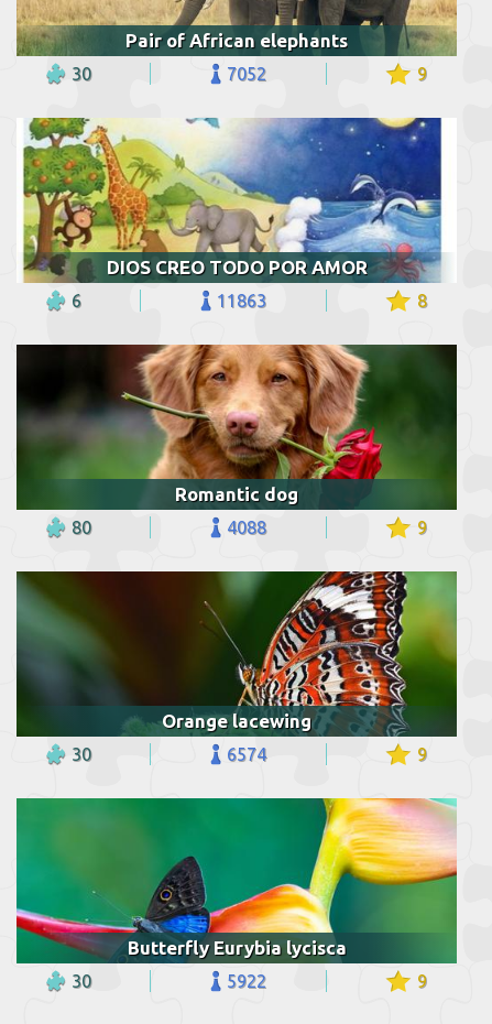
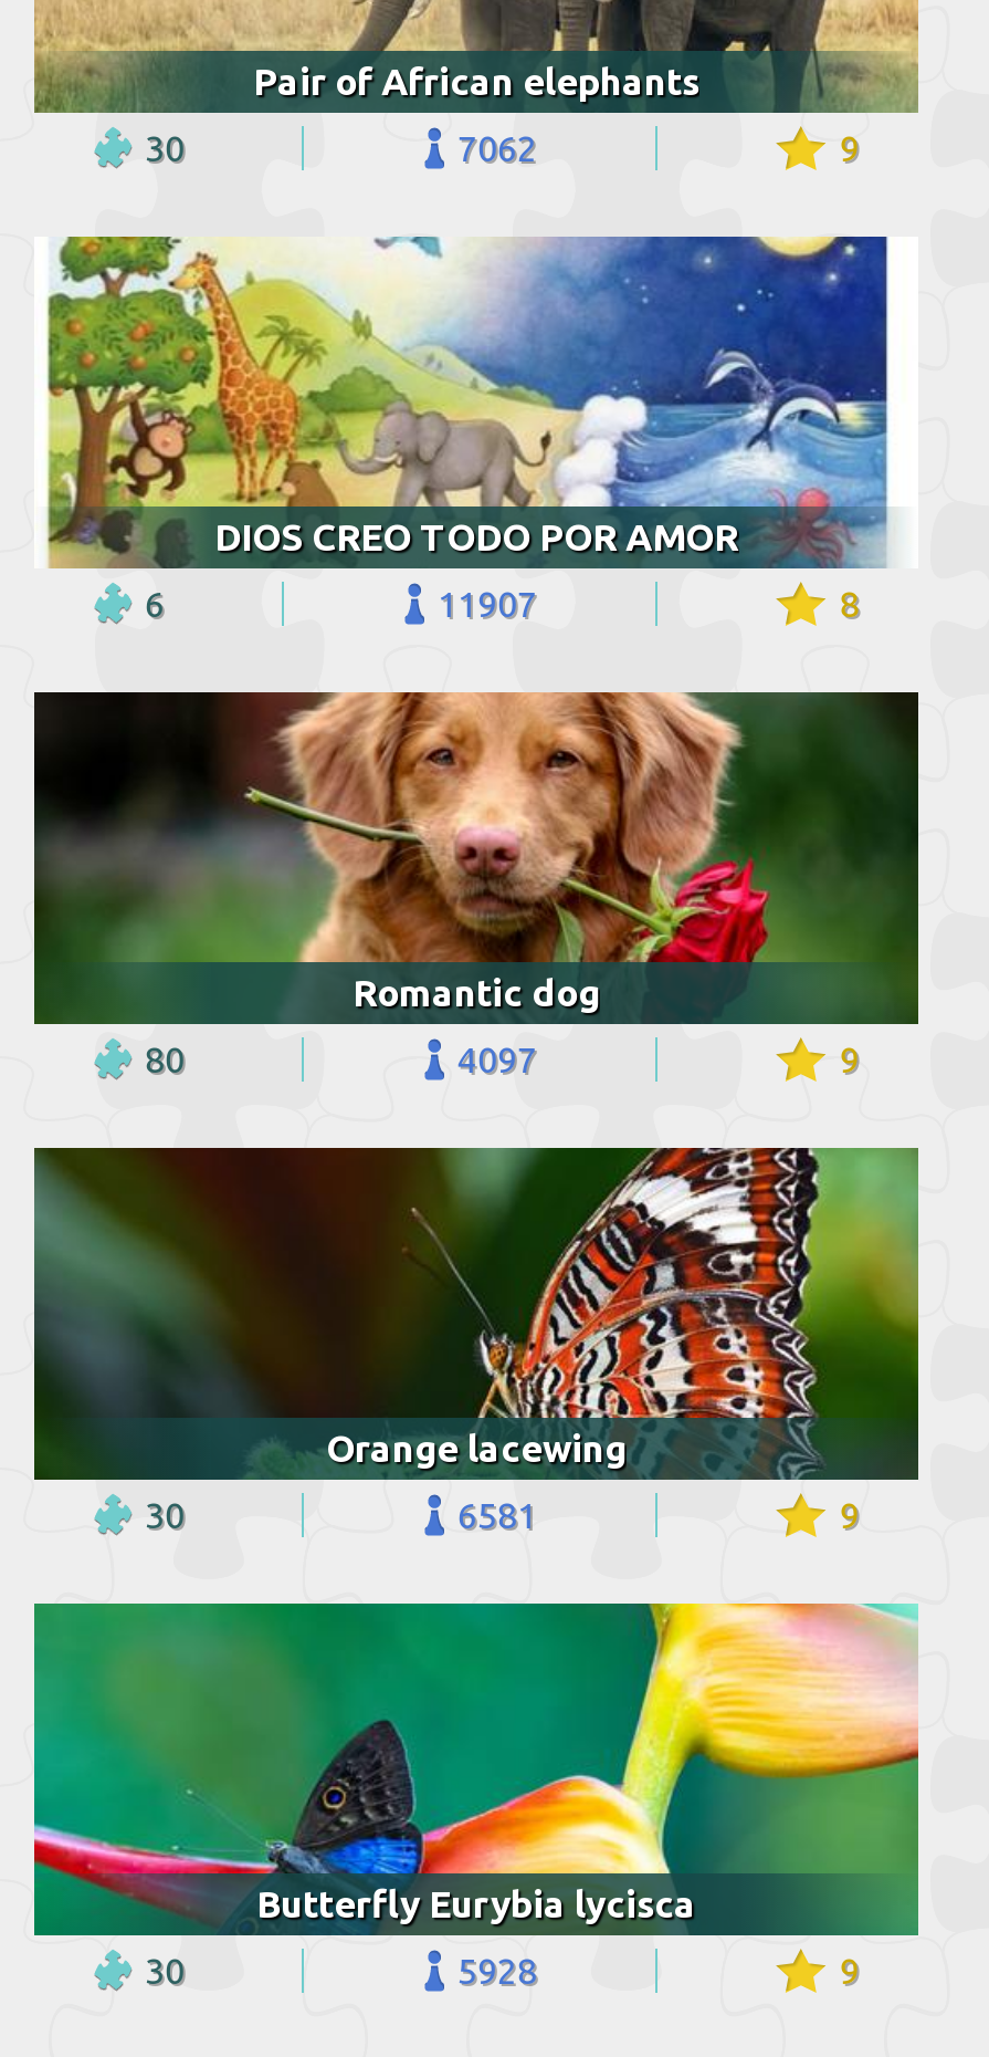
[227,64,267,84] 7052 -> [457,128,537,168] 7062
[217,291,267,311] 11863 -> [437,584,537,624] 11907
[227,518,267,537] 4088 -> [457,1040,537,1079] 4097
[227,744,267,764] 6574 -> [457,1495,537,1535] 6581
[227,971,267,991] 5922 -> [457,1951,537,1991] 5928

